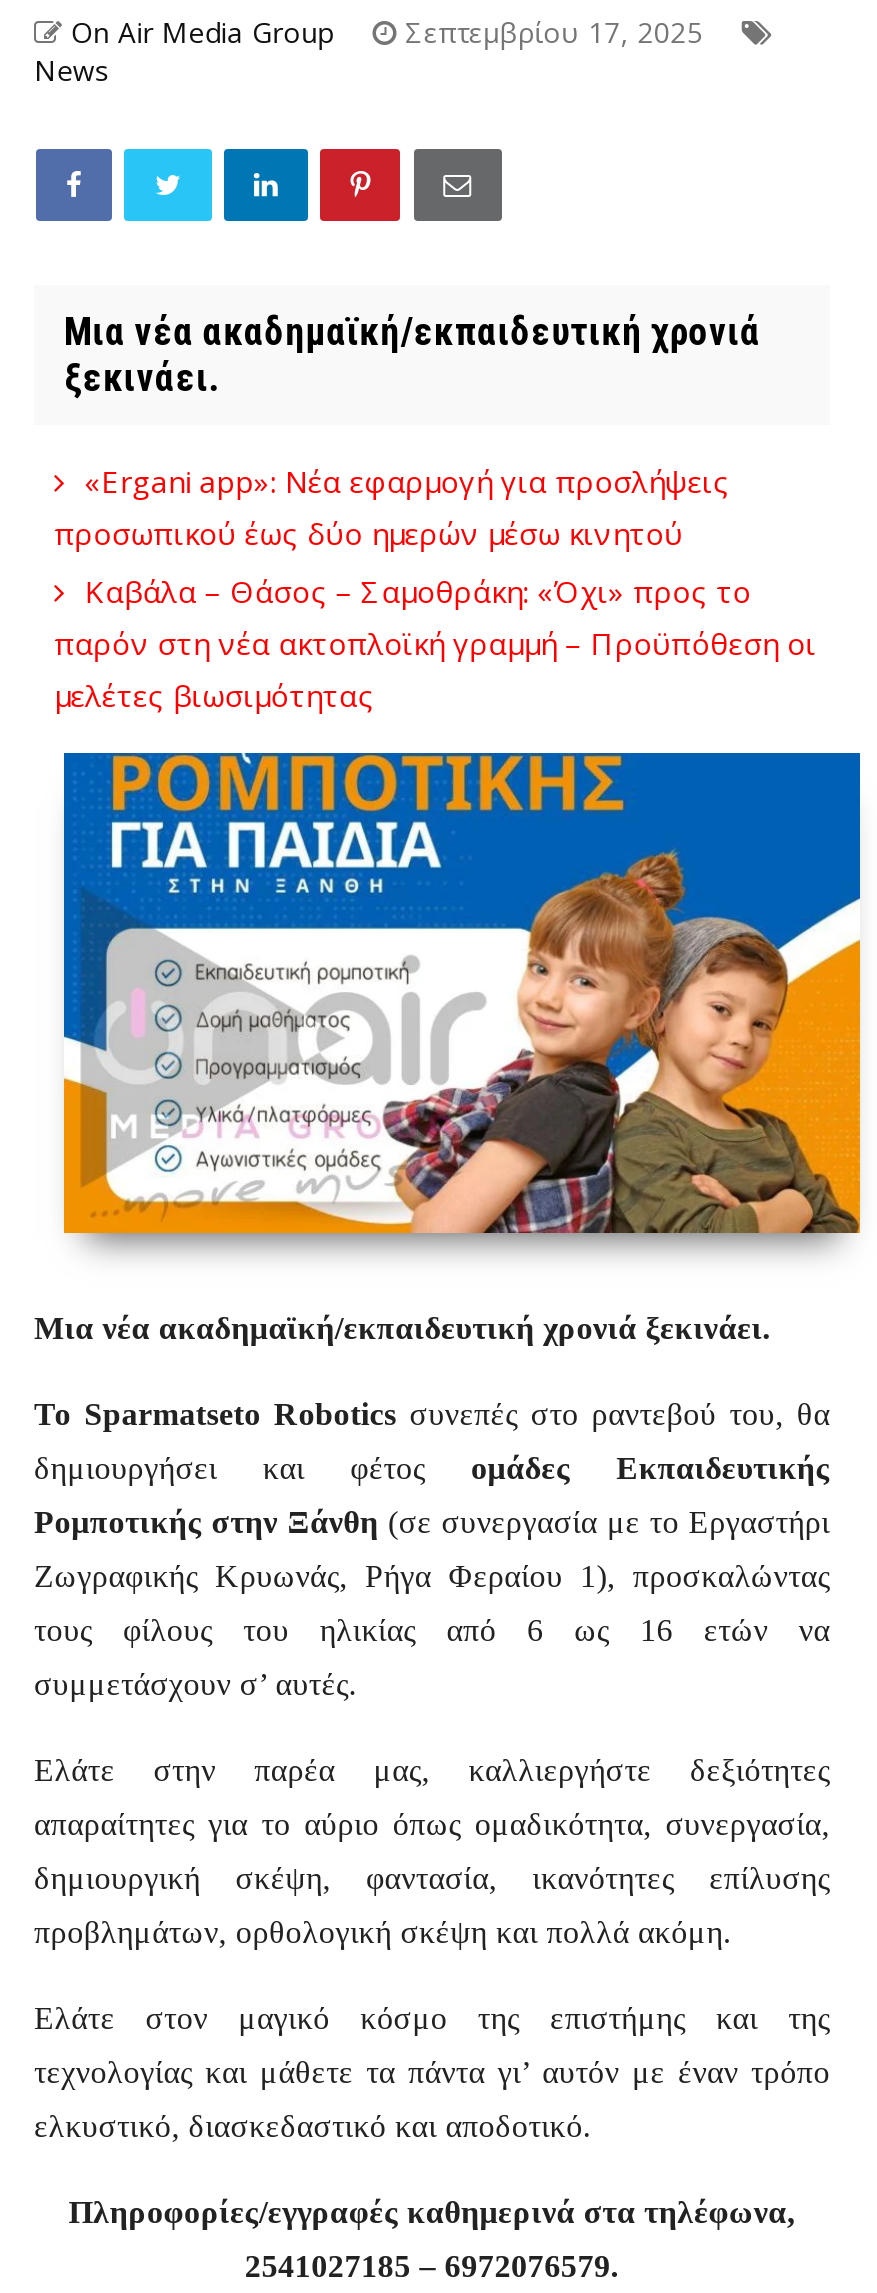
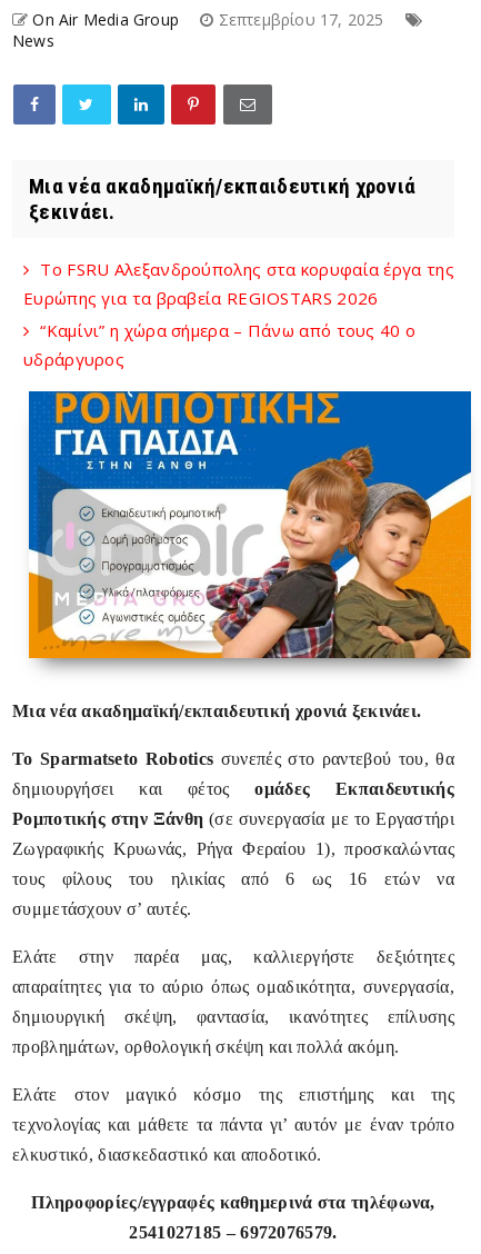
[54,461,816,715] «Ergani app»: Νέα εφαρμογή για προσλήψεις | προσωπικού έως δύο ημερών μέσω κινητού | Καβάλα – Θάσος – Σαμοθράκη: «Όχι» προς το | παρόν στη νέα ακτοπλοϊκή γραμμή – Προϋπόθεση οι | μελέτες βιωσιμότητας -> [23,258,454,370] Το FSRU Αλεξανδρούπολης στα κορυφαία έργα της | Ευρώπης για τα βραβεία REGIOSTARS 2026 | “Καμίνι” η χώρα σήμερα – Πάνω από τους 40 ο | υδράργυρος

